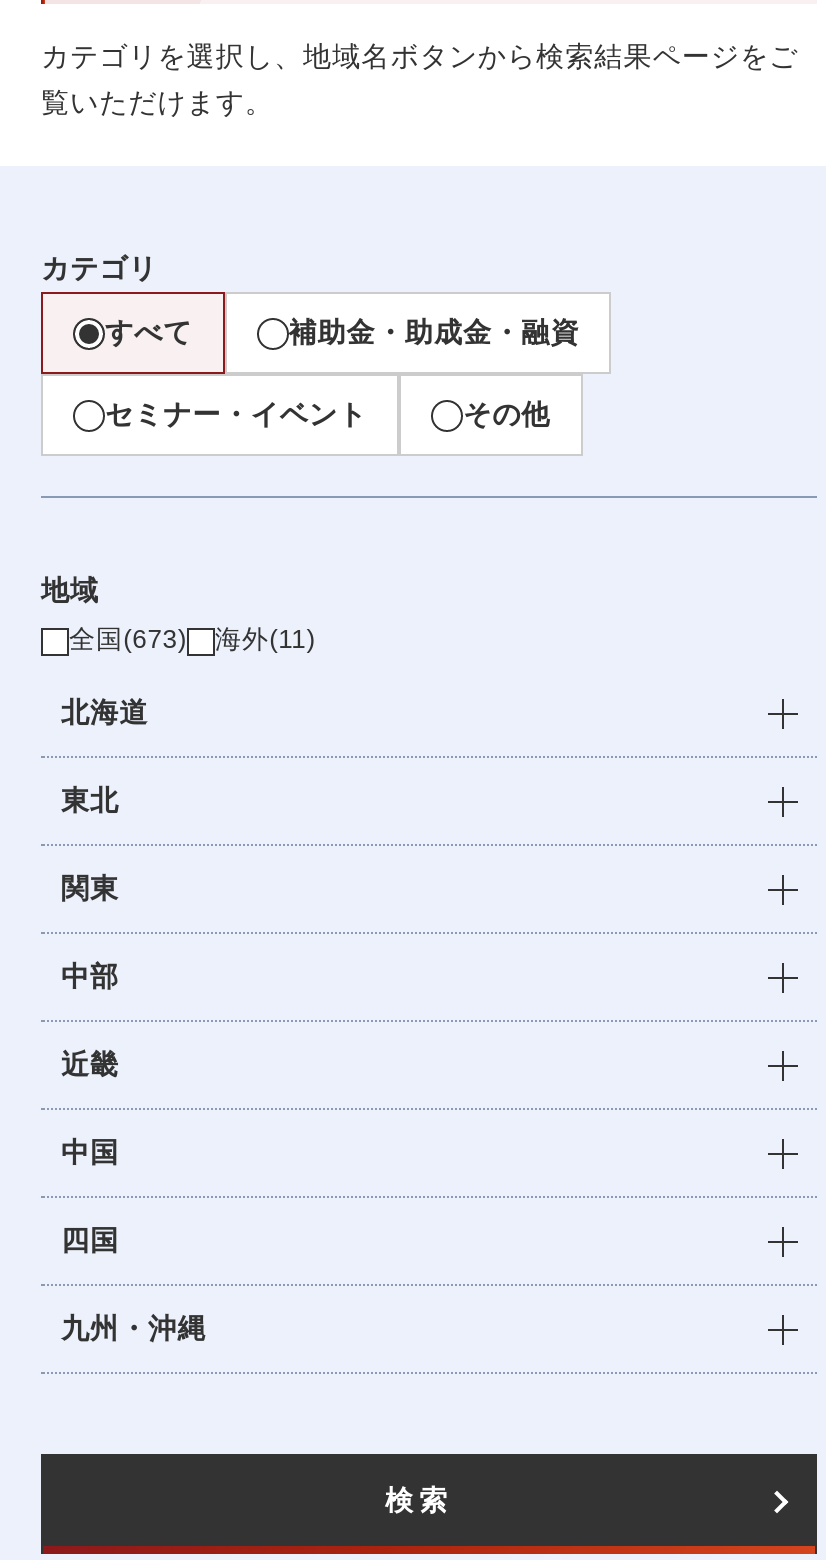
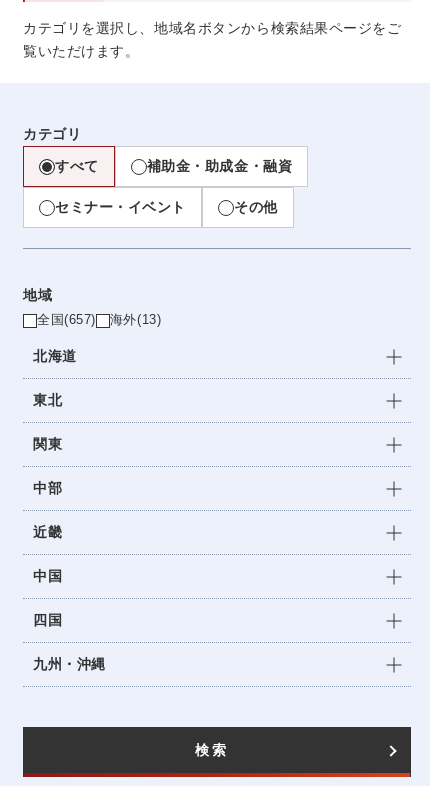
[69,624,187,654] 全国(673) -> [37,312,96,327] 全国(657)
[215,624,316,654] 海外(11) -> [110,312,161,327] 海外(13)

